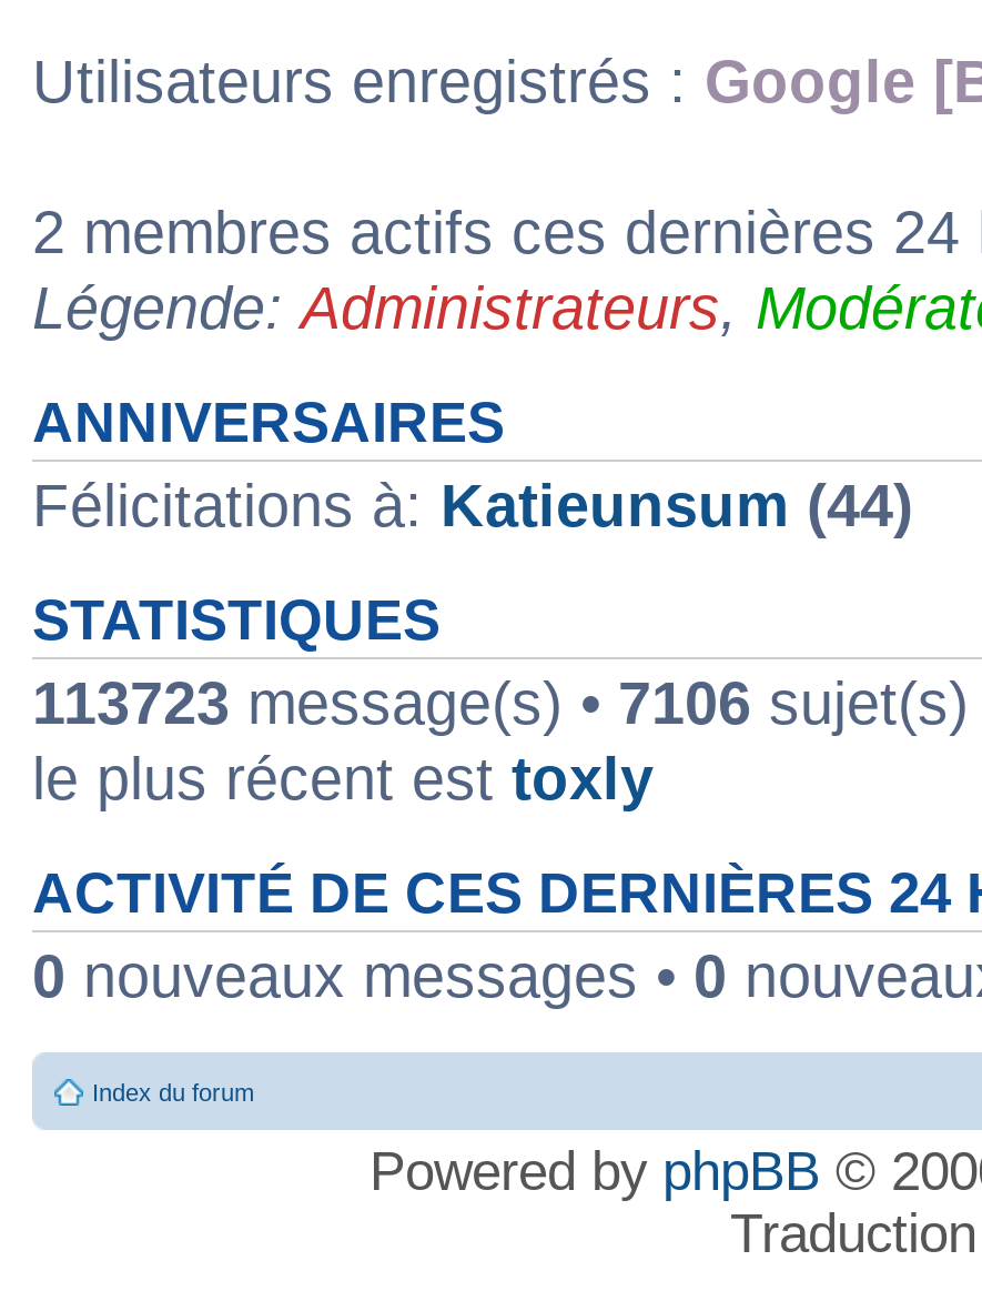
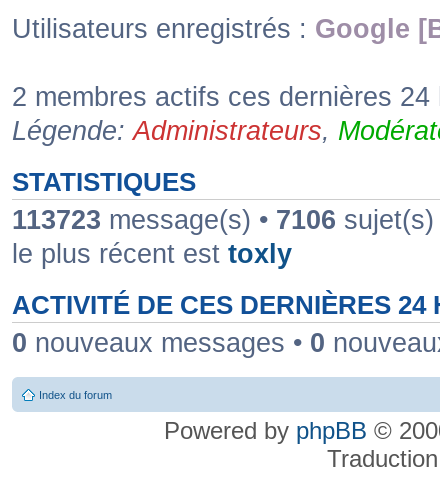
[32,391,913,540] ANNIVERSAIRES | Félicitations à: Katieunsum (44) -> none

